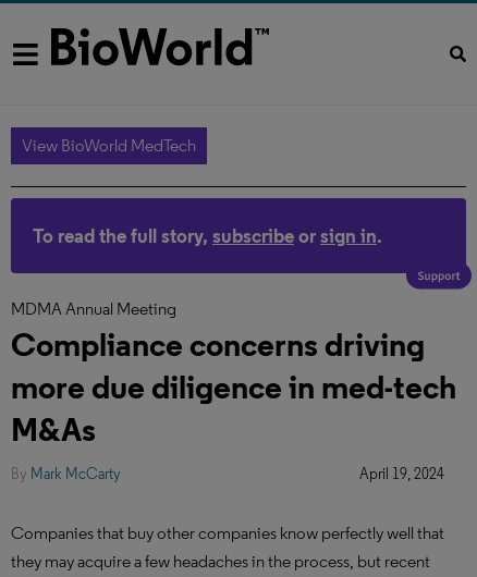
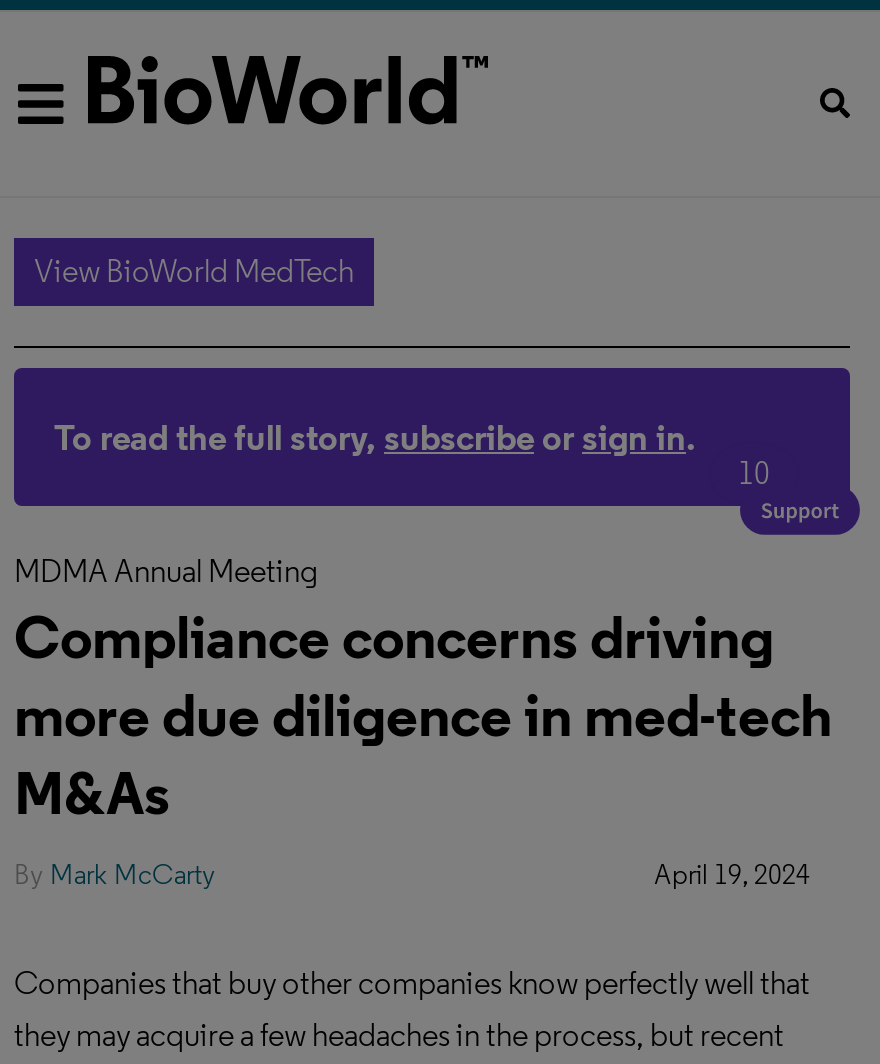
none -> [738,454,770,492] 10

